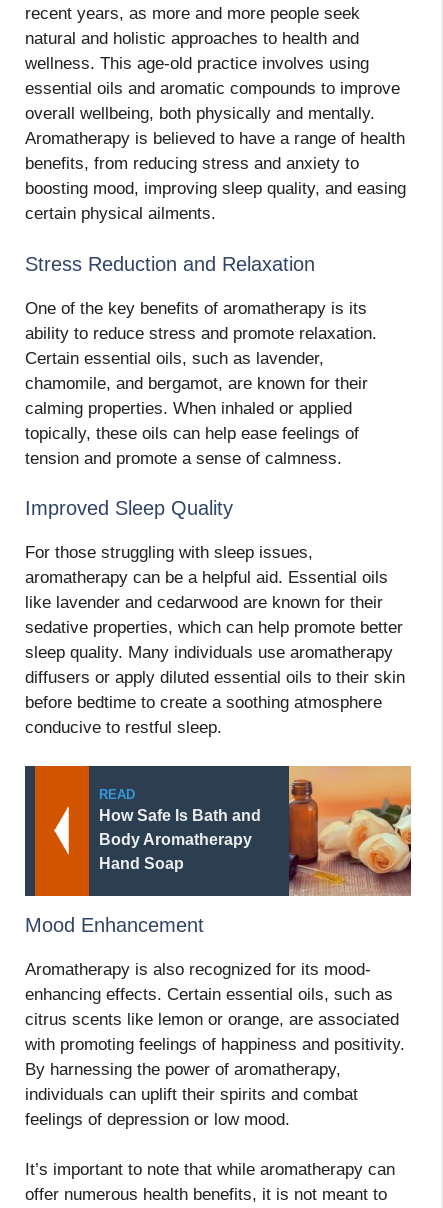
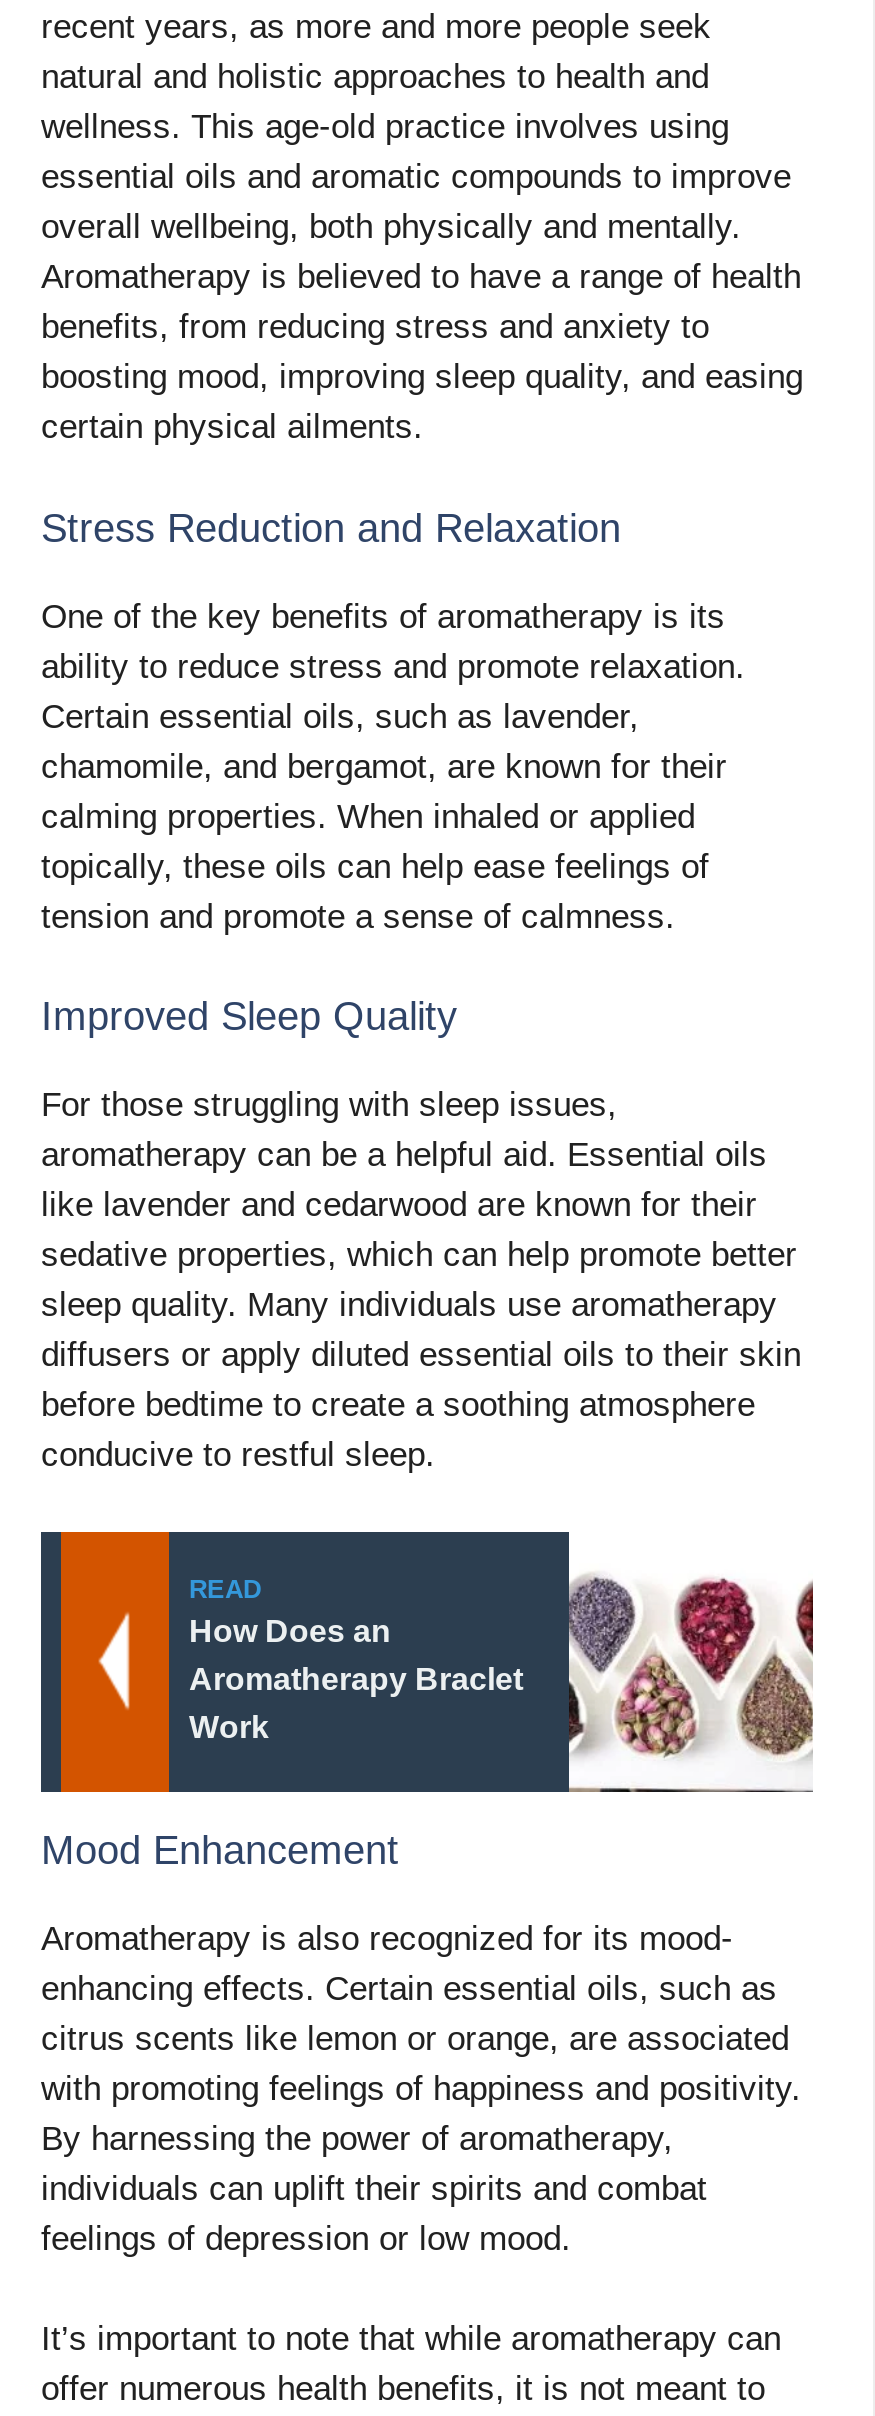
[99,765,412,896] [image] | How Safe Is Bath and | Body Aromatherapy | Hand Soap -> [189,1532,815,1794] [image] | How Does an | Aromatherapy Braclet | Work

